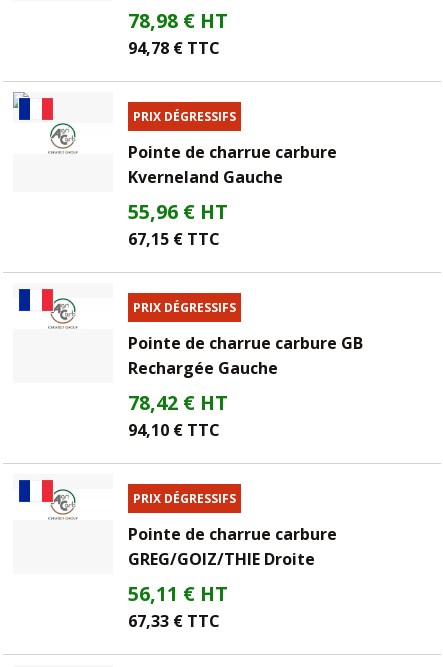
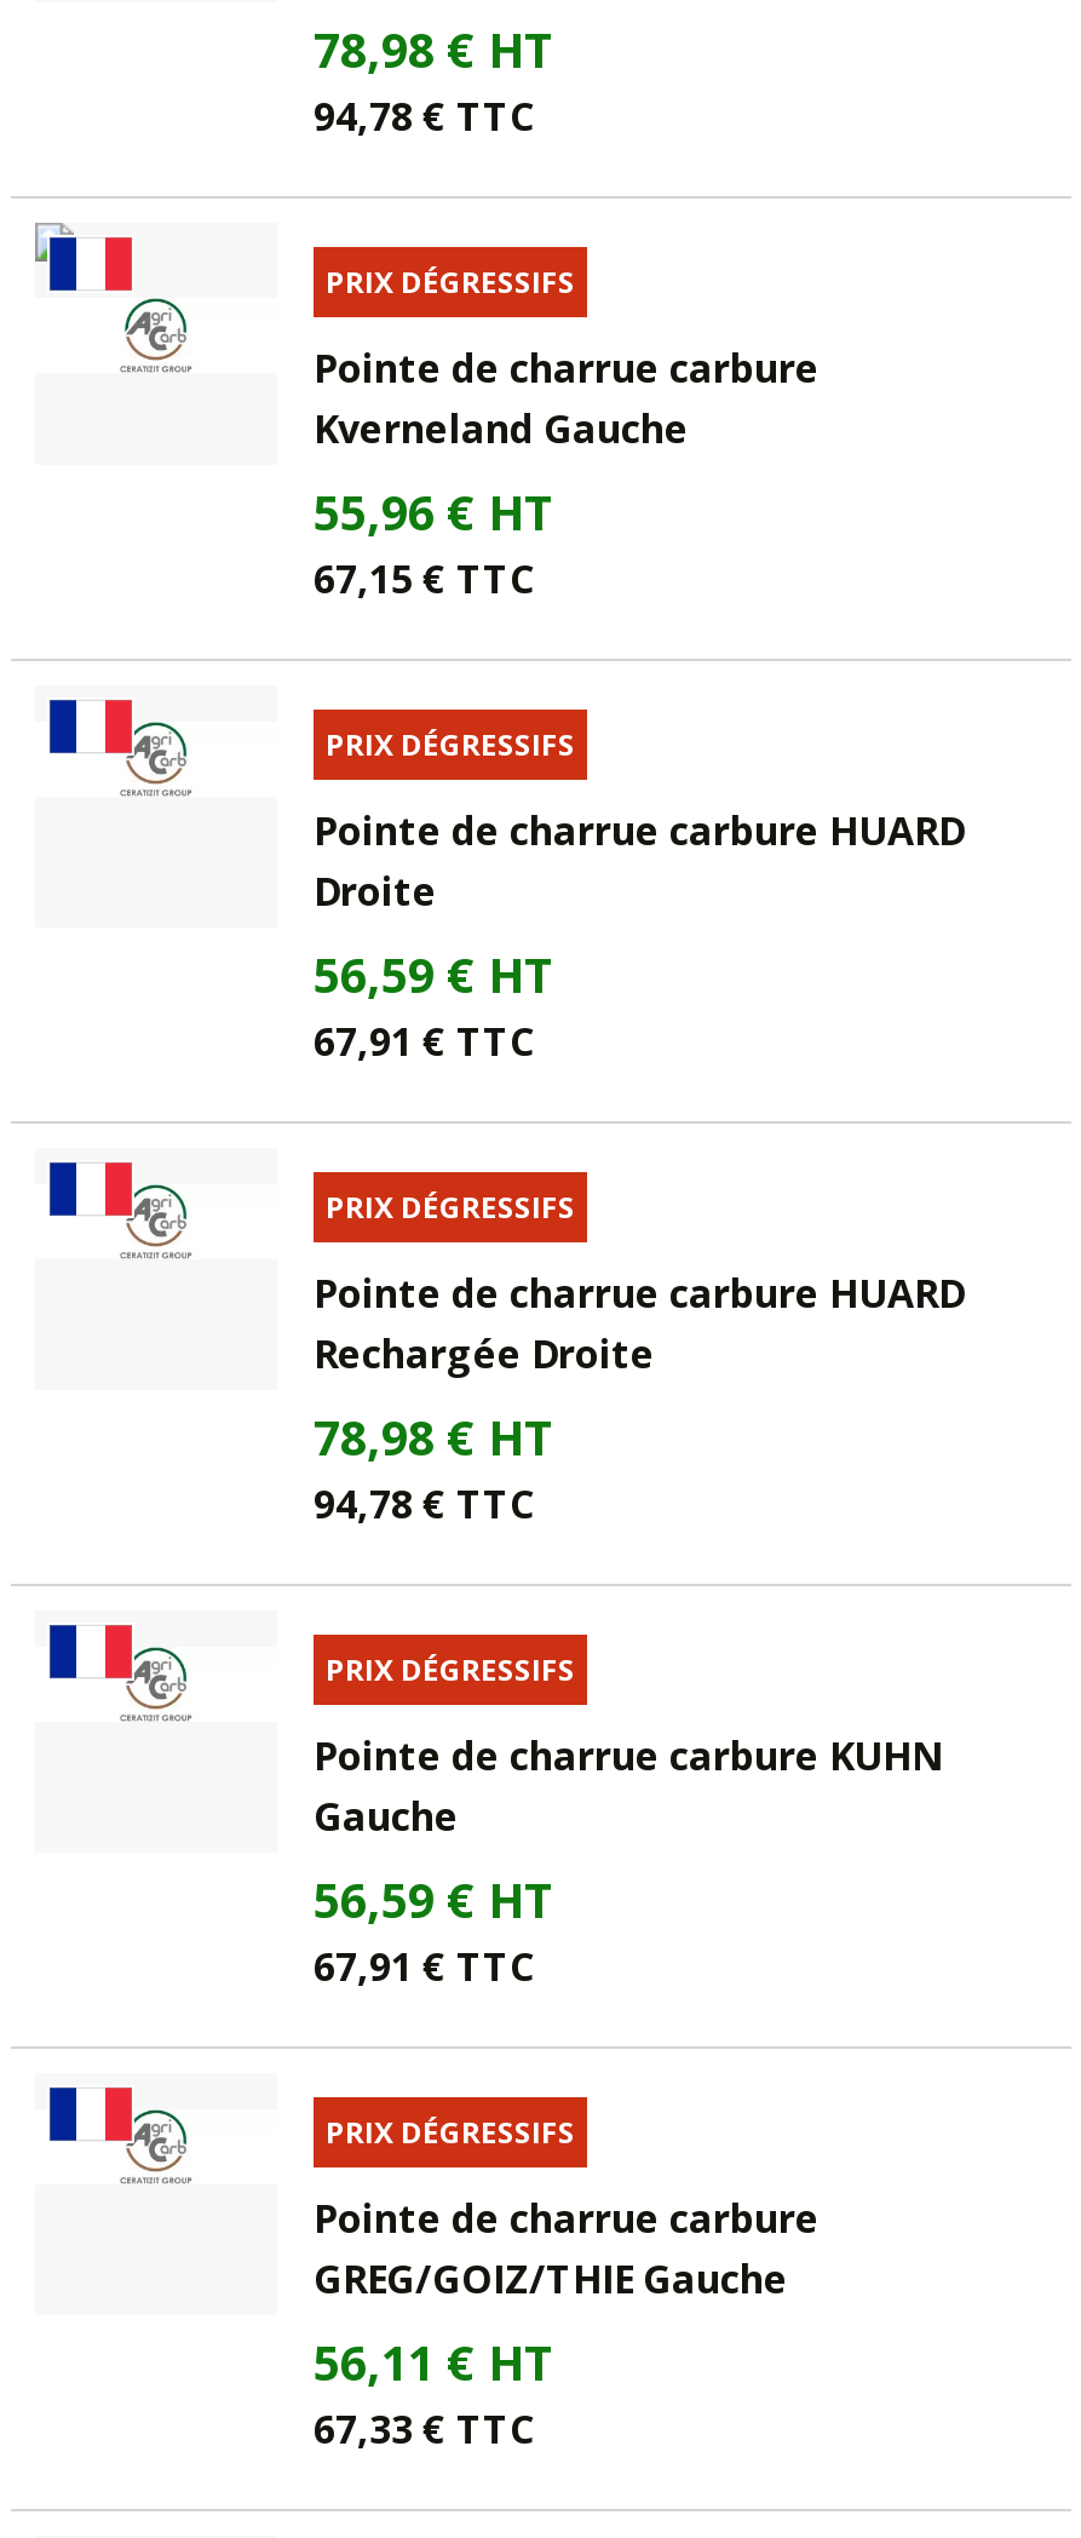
[128,332,363,441] Pointe de charrue carbure GB | Rechargée Gauche | 78,42 € HT | 94,10 € TTC -> [314,804,965,1993] Pointe de charrue carbure HUARD | Droite | 56,59 € HT | 67,91 € TTC | PRIX DÉGRESSIFS | Pointe de charrue carbure HUARD | Rechargée Droite | 78,98 € HT | 94,78 € TTC | PRIX DÉGRESSIFS | Pointe de charrue carbure KUHN | Gauche | 56,59 € HT | 67,91 € TTC
[128,548,315,570] GREG/GOIZ/THIE Droite -> [314,2252,788,2306] GREG/GOIZ/THIE Gauche

